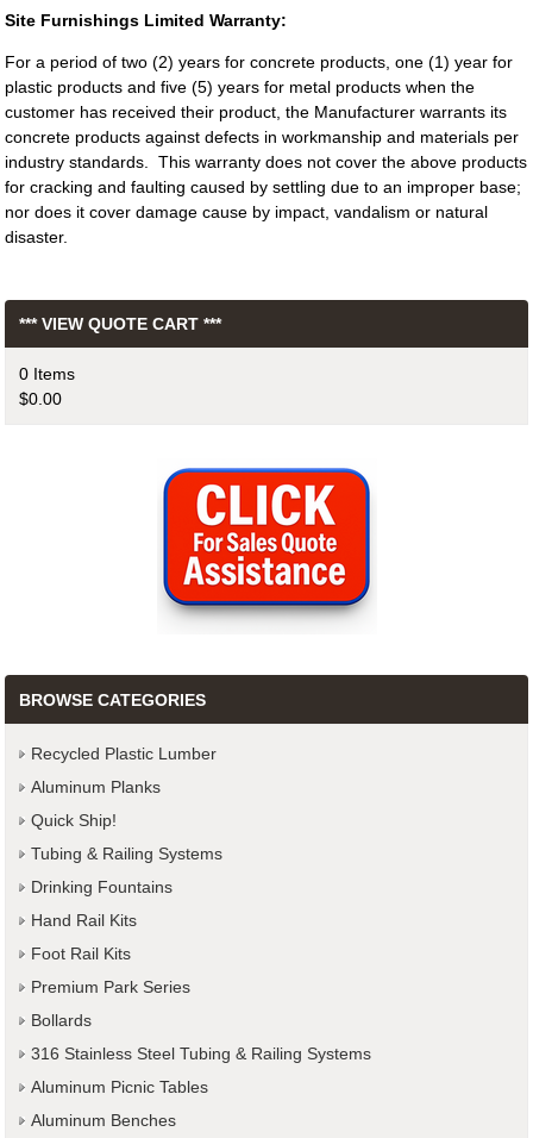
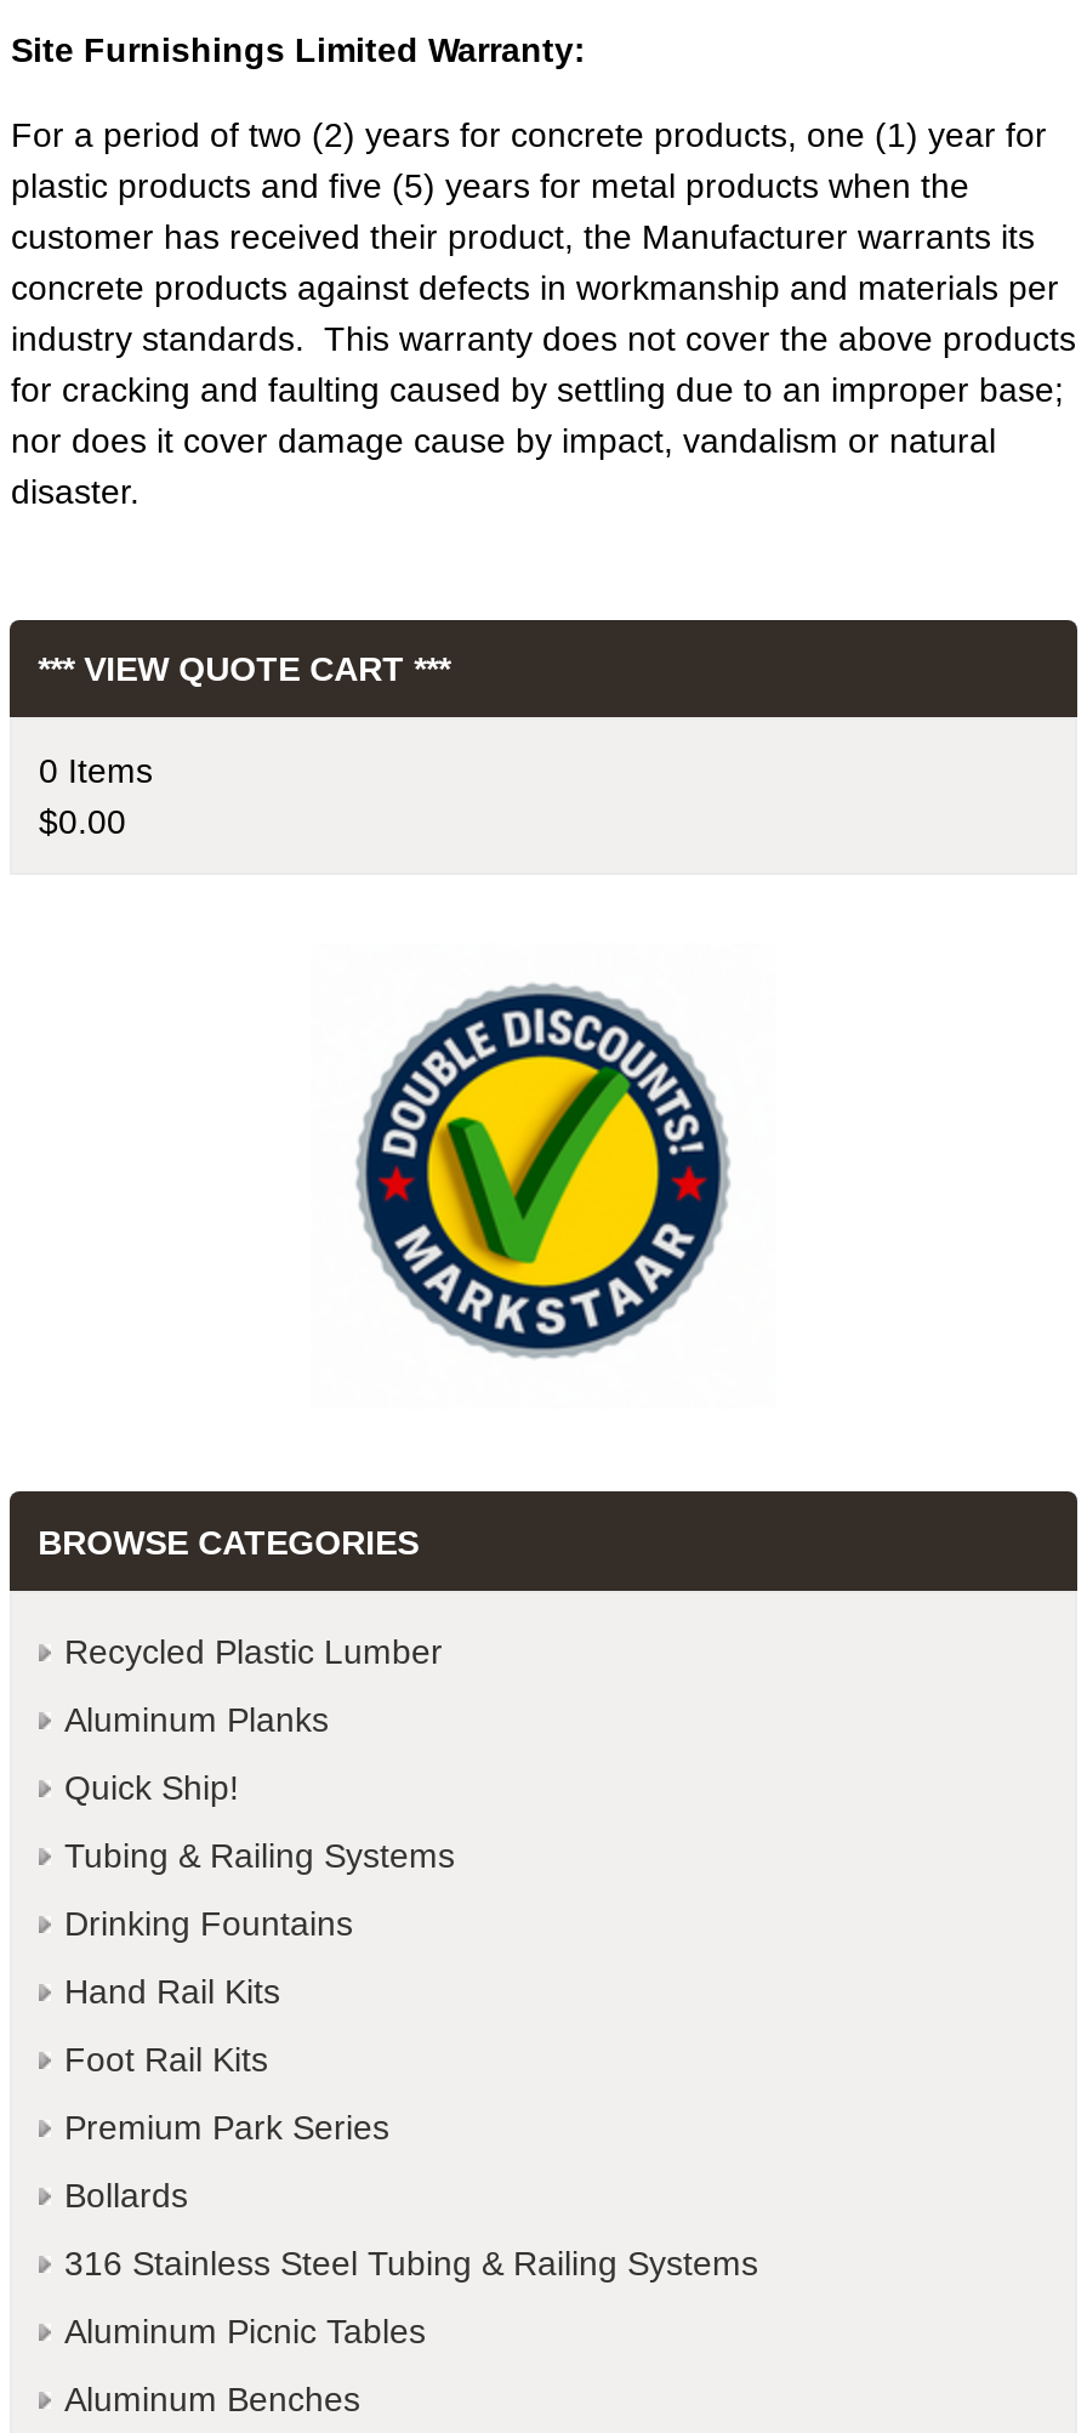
[162,467,371,619] [image] -> [332,984,755,1360] [image]

